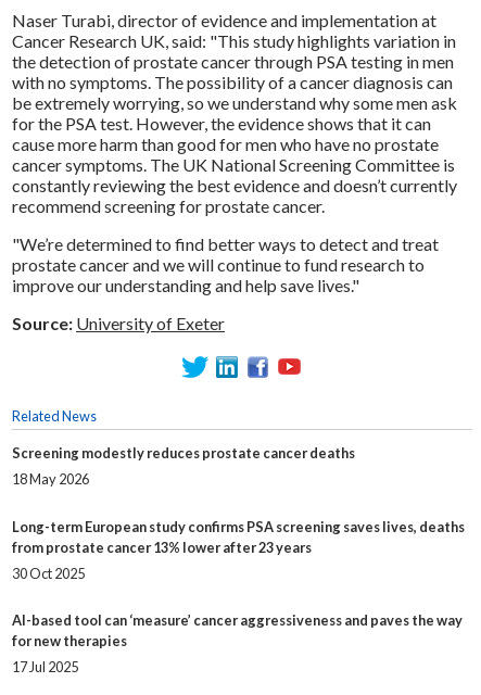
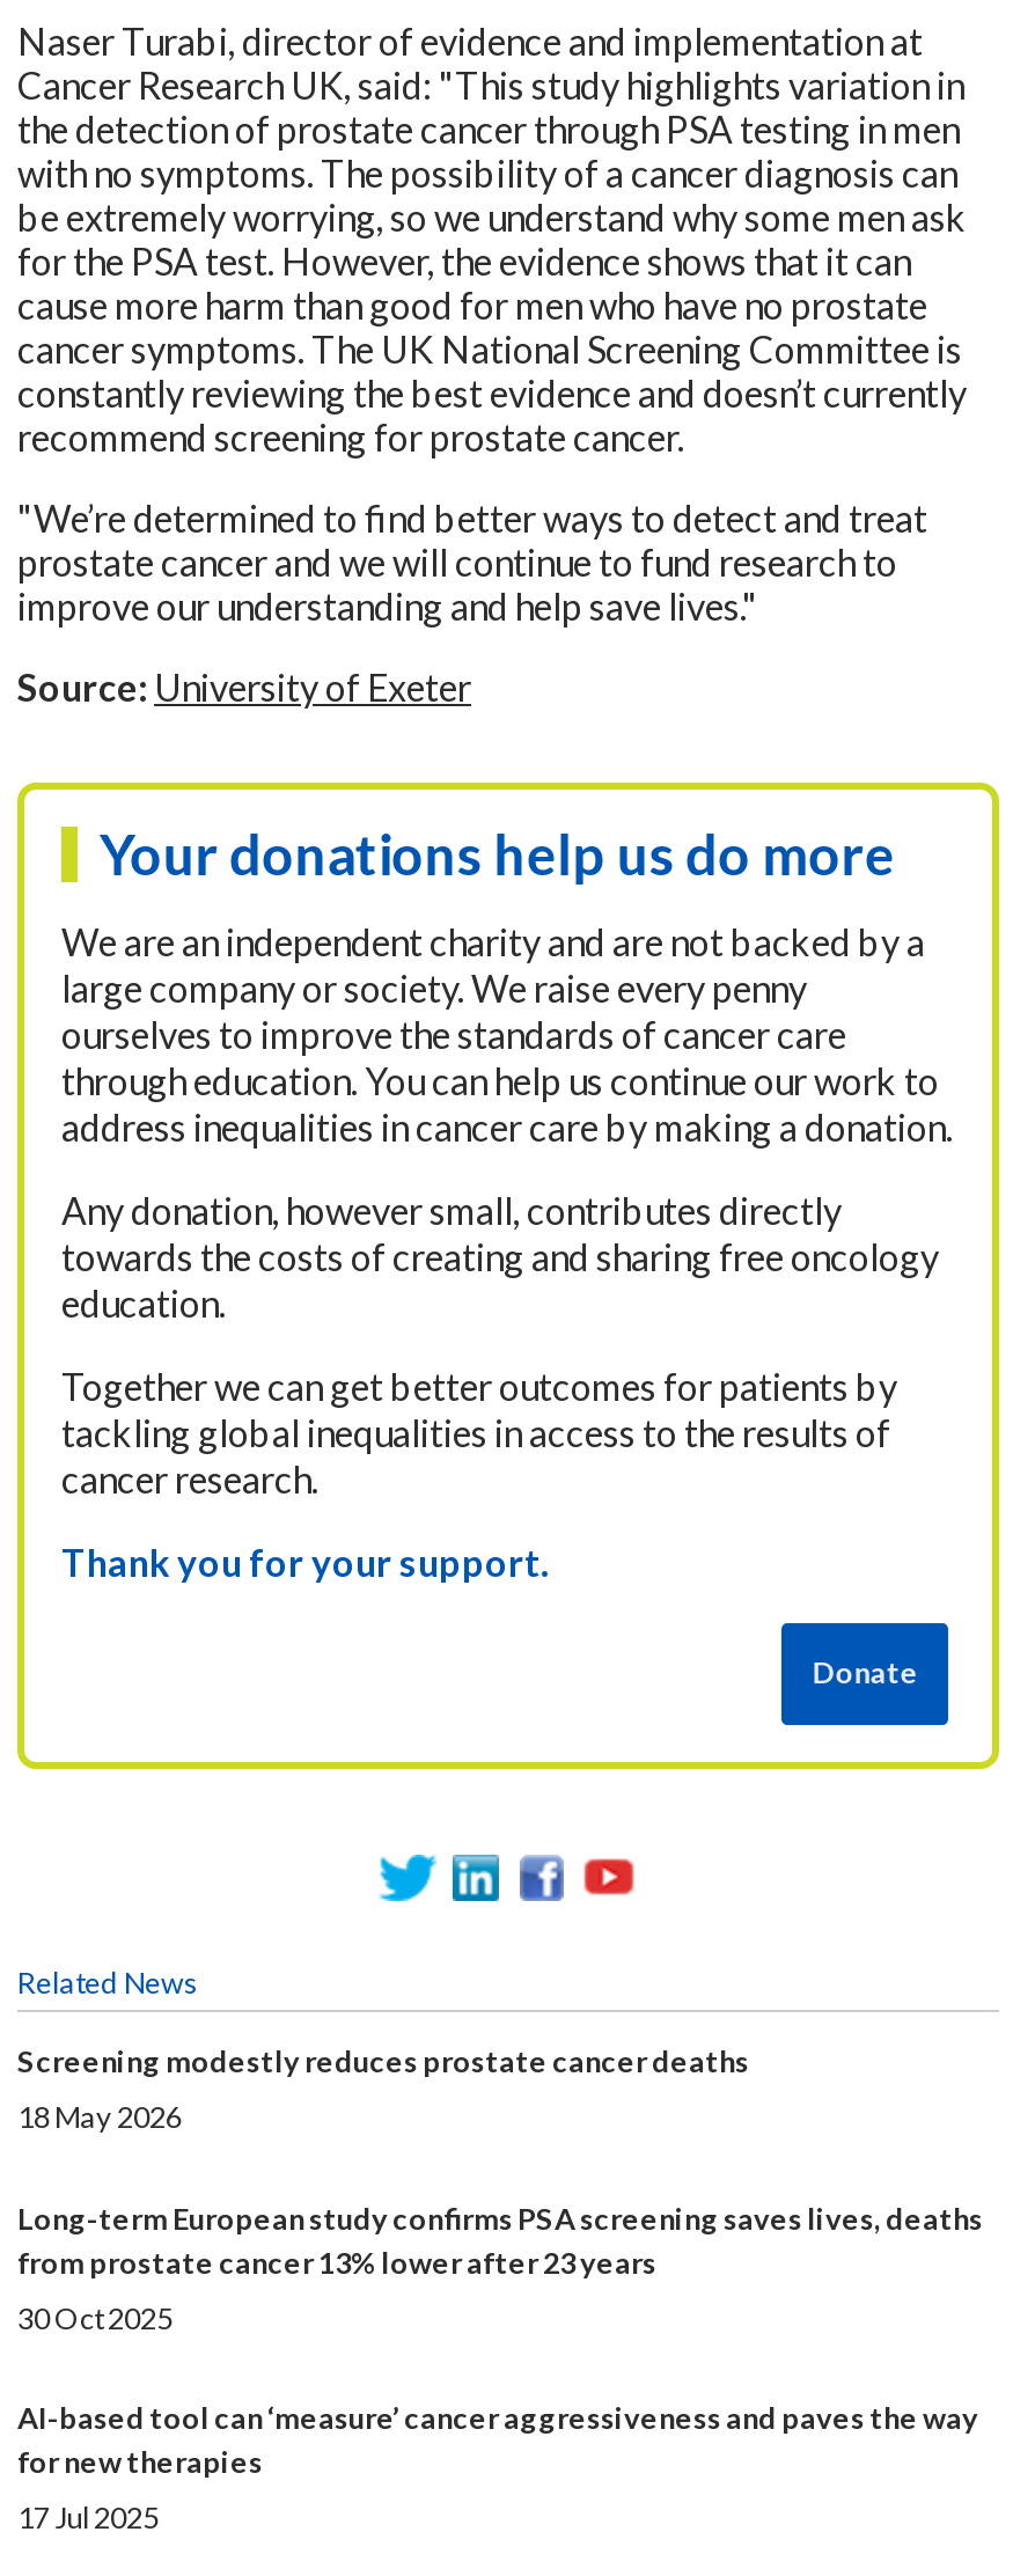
none -> [15,780,1001,1771] [image] | Your donations help us do more | We are an independent charity and are not backed by a | large company or society. We raise every penny | ourselves to improve the standards of cancer care | through education. You can help us continue our work to | address inequalities in cancer care by making a donation. | Any donation, however small, contributes directly | towards the costs of creating and sharing free oncology | education. | Together we can get better outcomes for patients by | tackling global inequalities in access to the results of | cancer research. | Thank you for your support.

